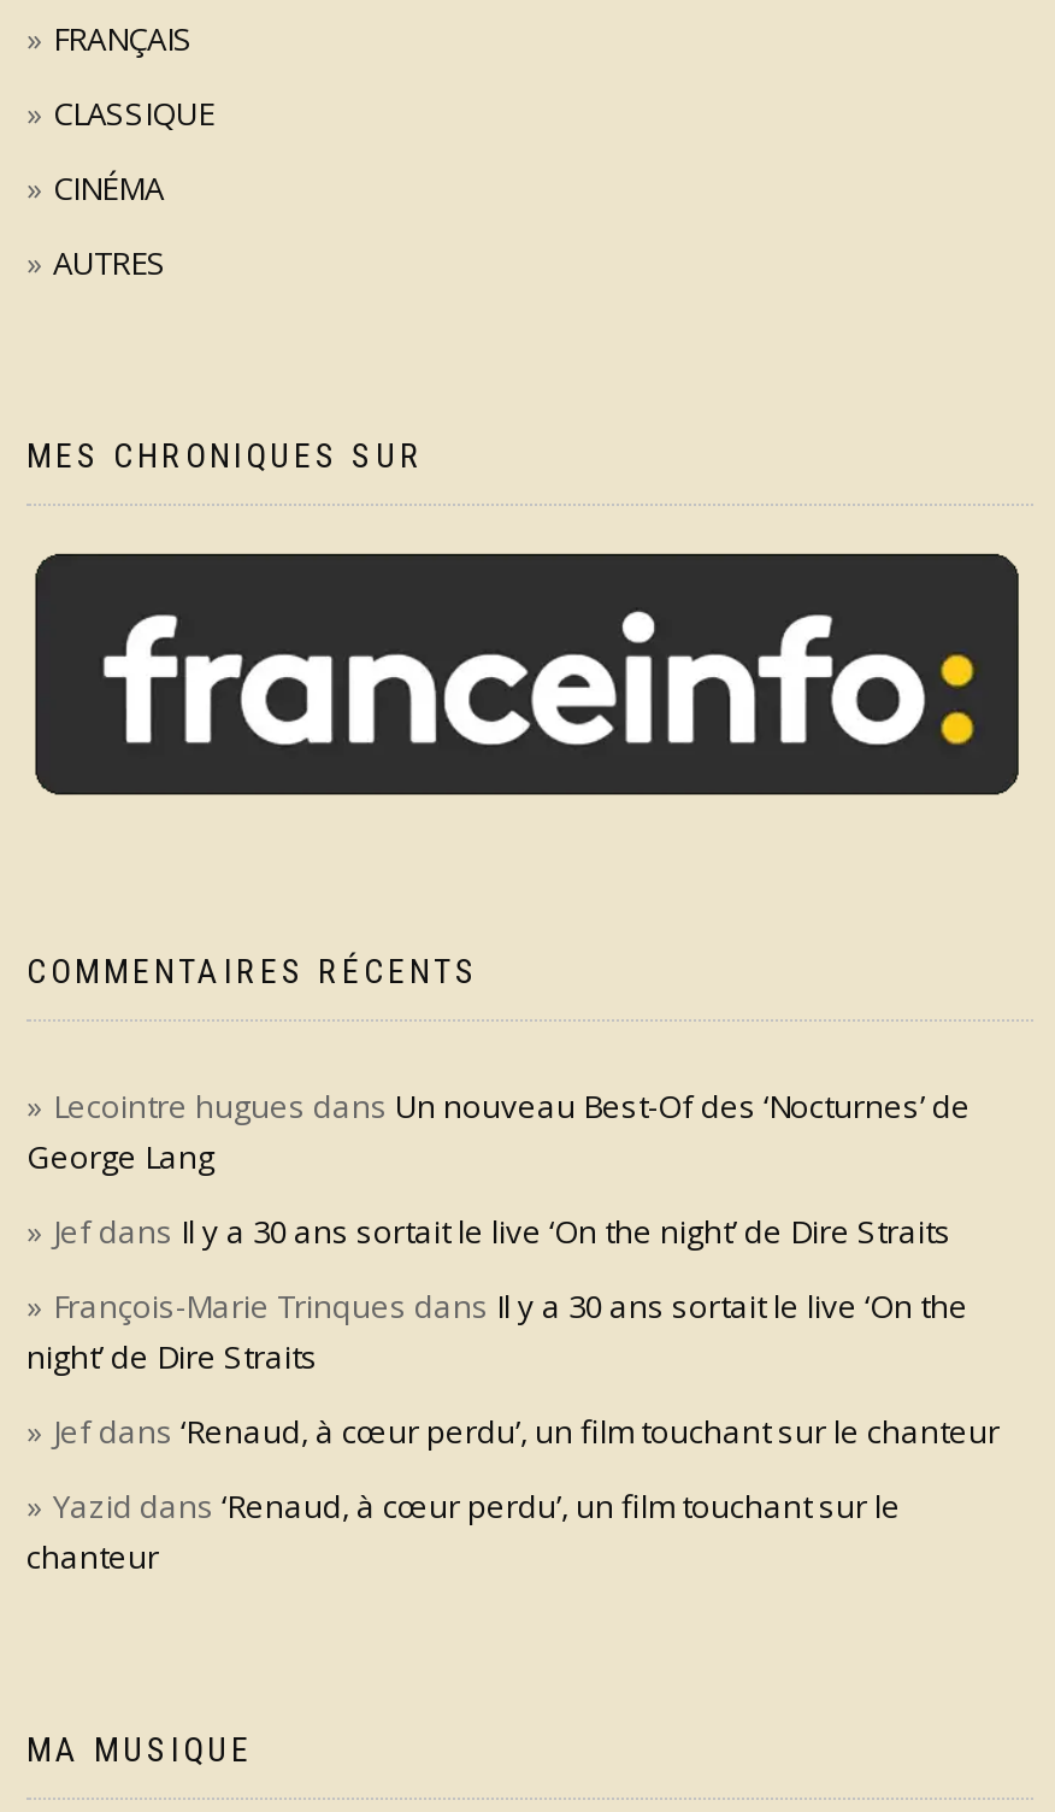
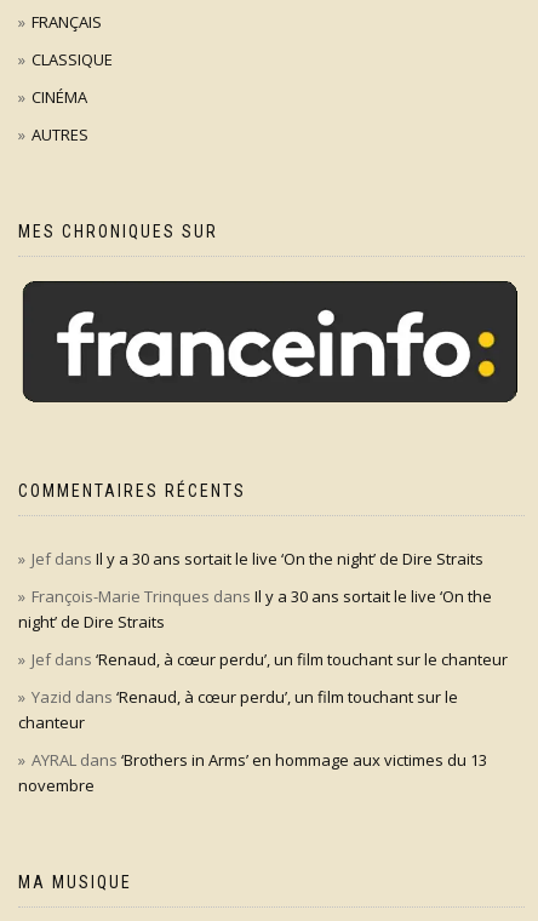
[26,1086,971,1179] Lecointre hugues dans Un nouveau Best-Of des ‘Nocturnes’ de | George Lang -> none
moved [26,1211,1000,1579] -> [18,548,508,734]: Jef dans Il y a 30 ans sortait le live ‘On the night’ de Dire Straits | François-Marie Trinques dans Il y a 30 ans sortait le live ‘On the | night’ de Dire Straits | Jef dans ‘Renaud, à cœur perdu’, un film touchant sur le chanteur | Yazid dans ‘Renaud, à cœur perdu’, un film touchant sur le | chanteur
none -> [18,750,487,797] AYRAL dans ‘Brothers in Arms’ en hommage aux victimes du 13 | novembre

